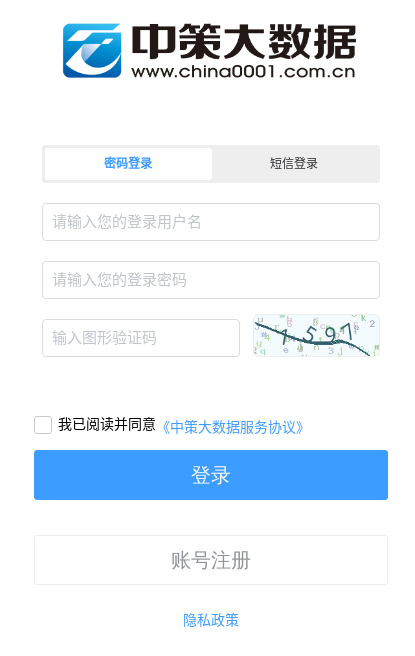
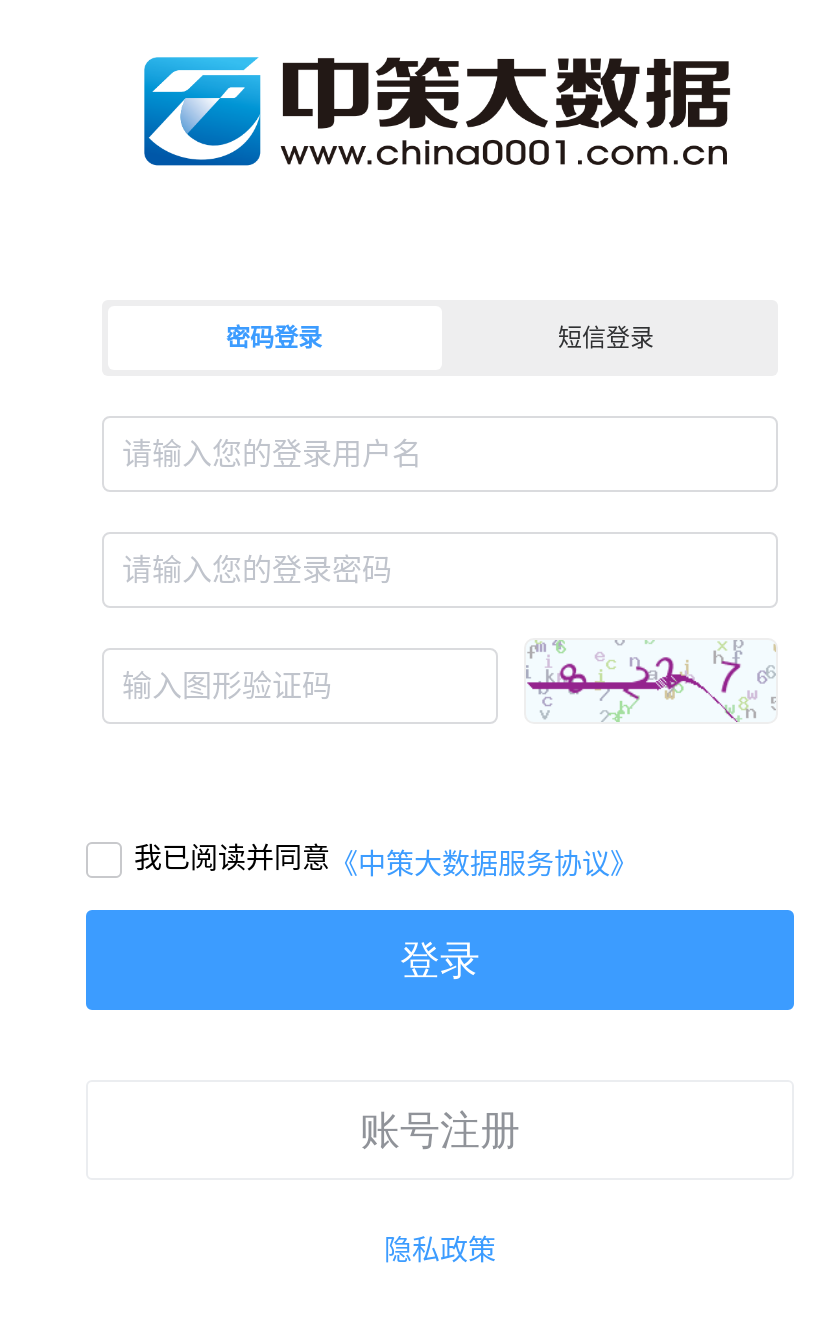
[254,315,379,357] [image] -> [526,640,776,722] [image]

